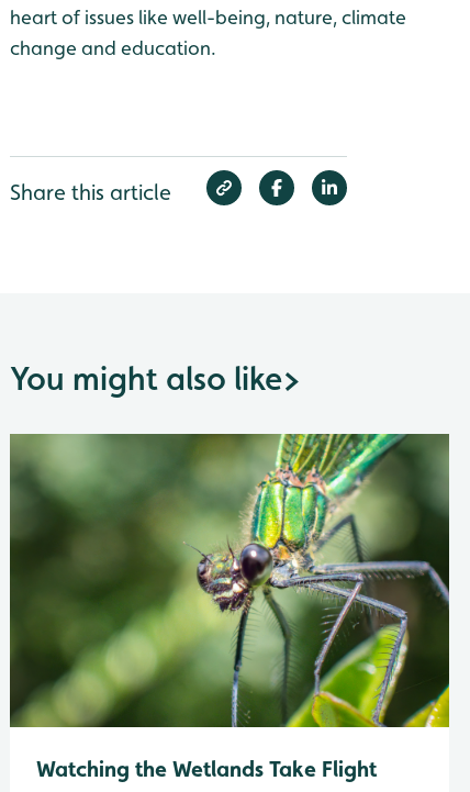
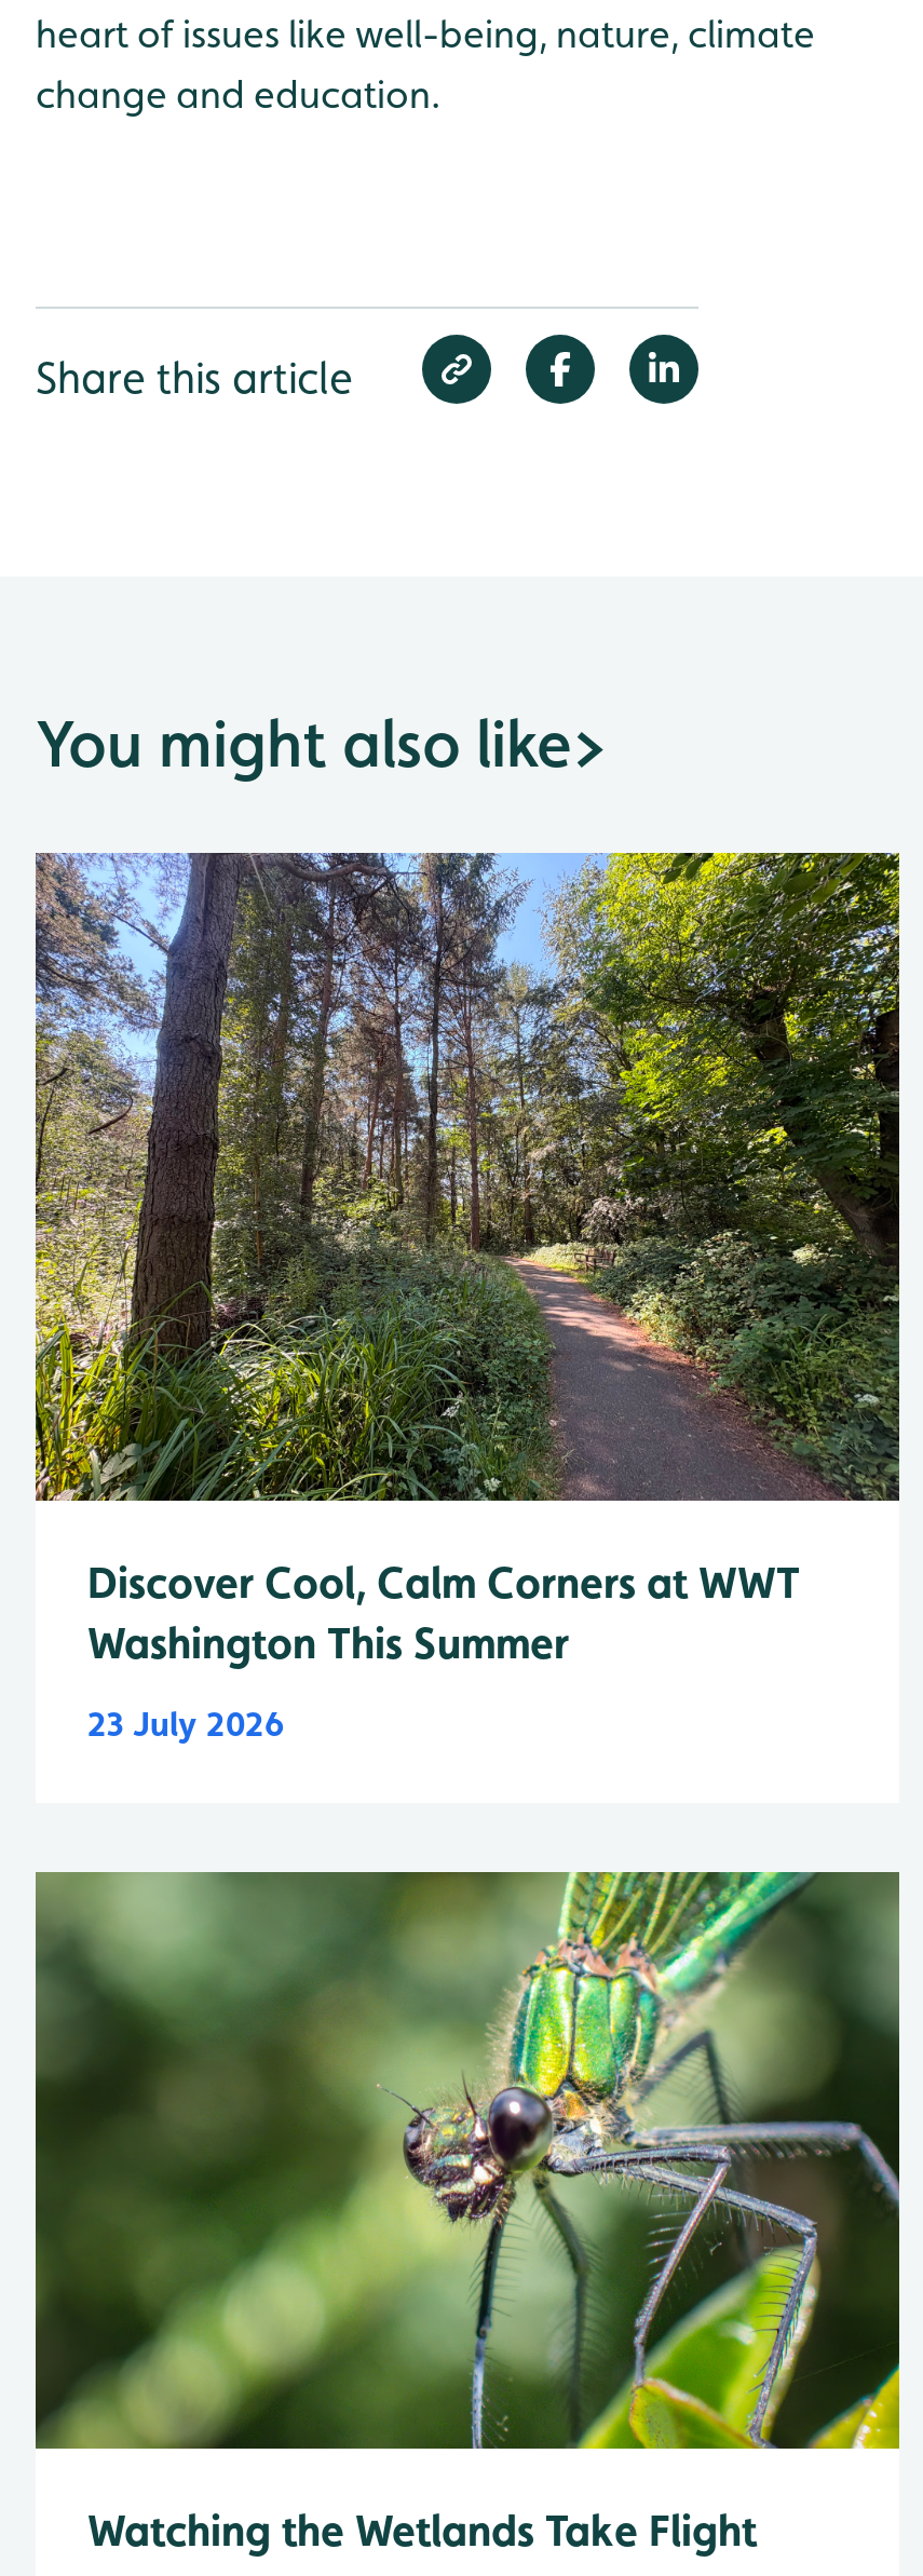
none -> [33,851,901,1745] [image] | Discover Cool, Calm Corners at WWT | Washington This Summer | 23 July 2026

